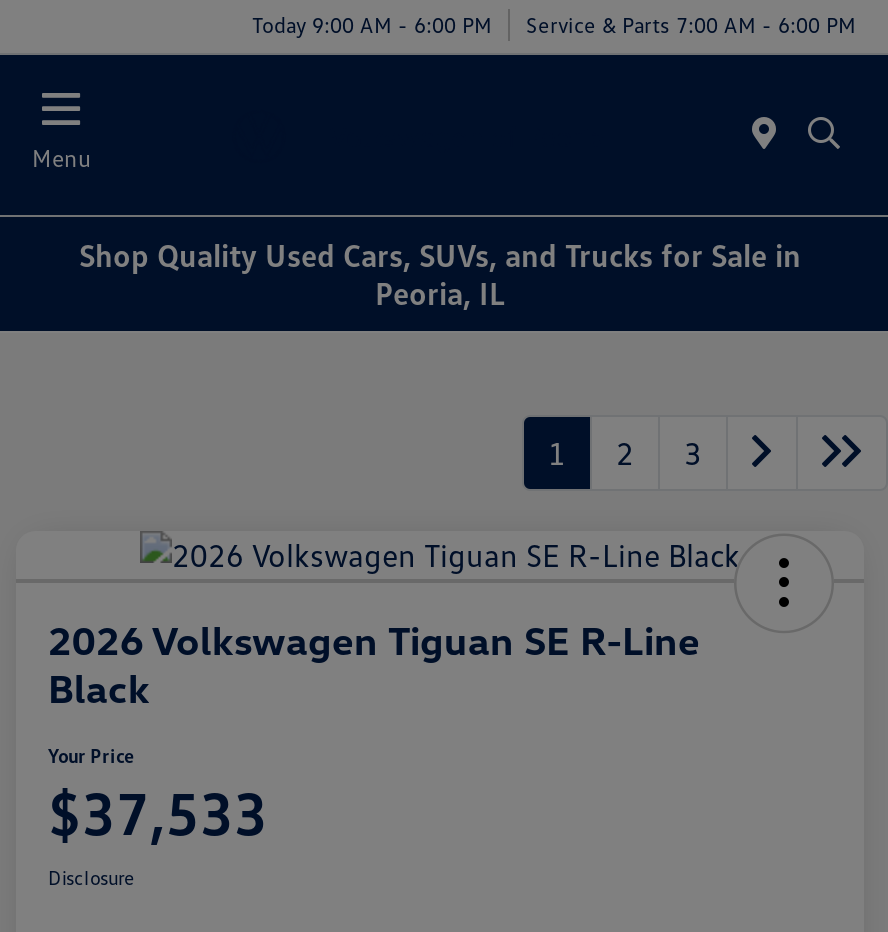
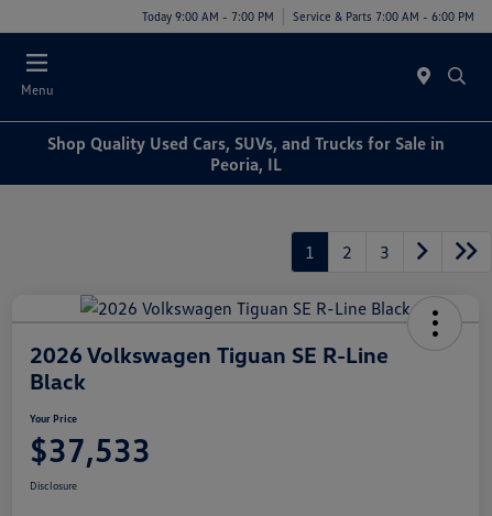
[252,10,856,36] Today 9:00 AM - 6:00 PM Service & Parts 7:00 AM - 6:00 PM -> [142,8,474,23] Today 9:00 AM - 7:00 PM Service & Parts 7:00 AM - 6:00 PM

